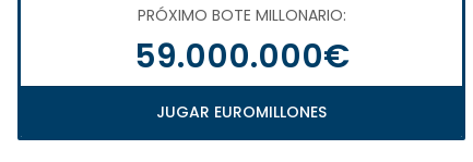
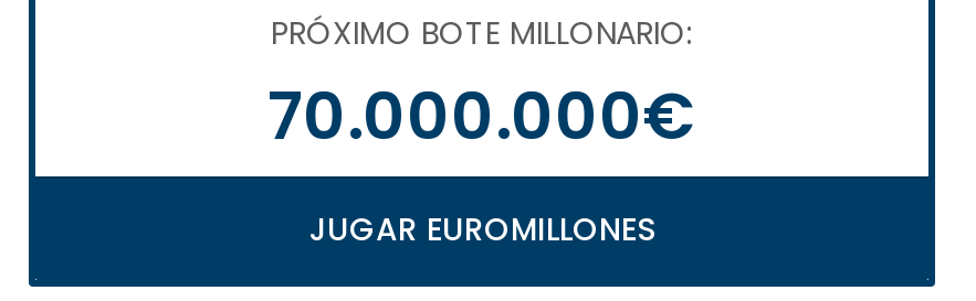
[134,34,349,79] 59.000.000€ -> [267,69,696,160] 70.000.000€

